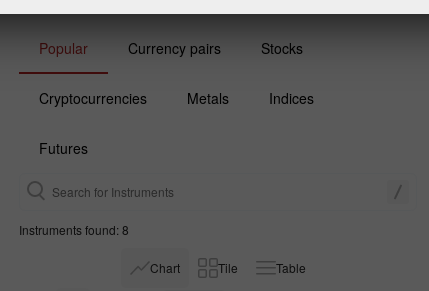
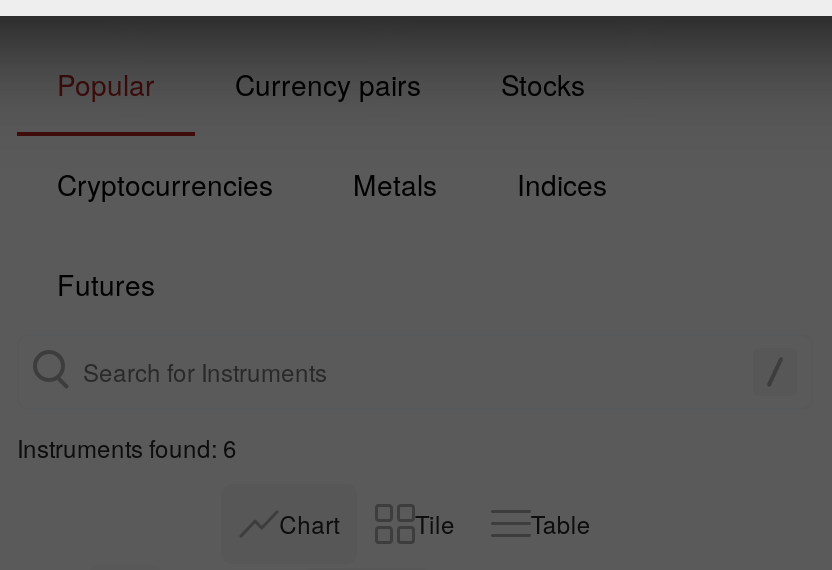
[19,221,129,238] Instruments found: 8 -> [17,430,237,464] Instruments found: 6

